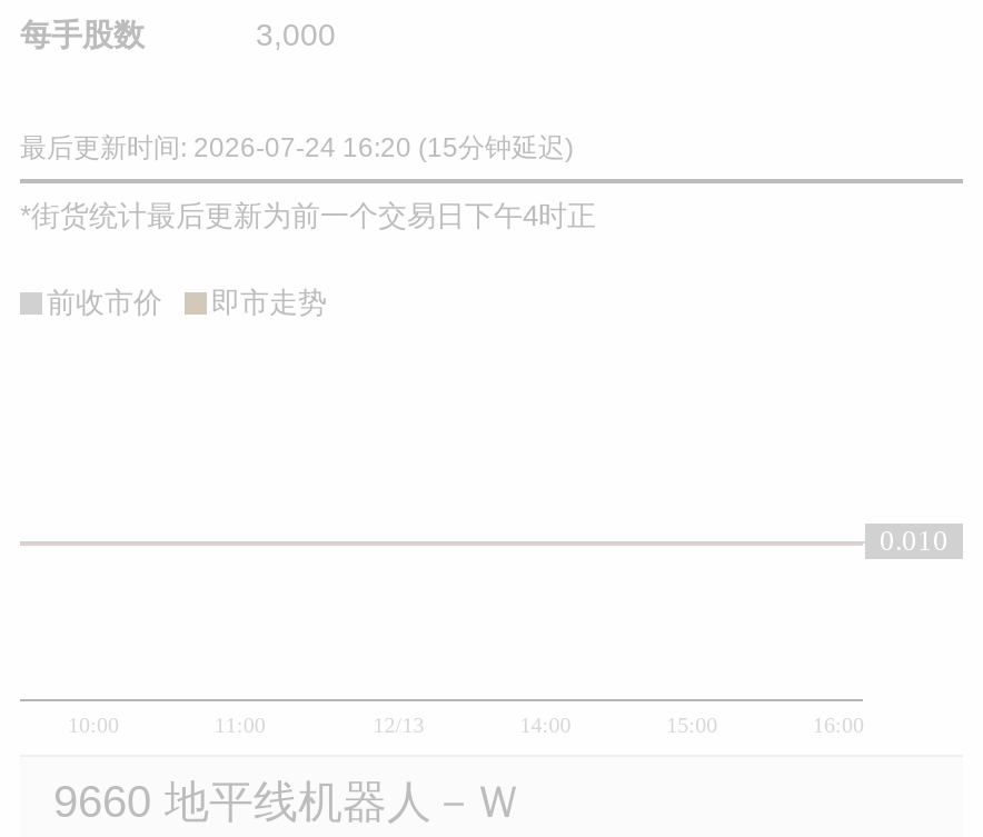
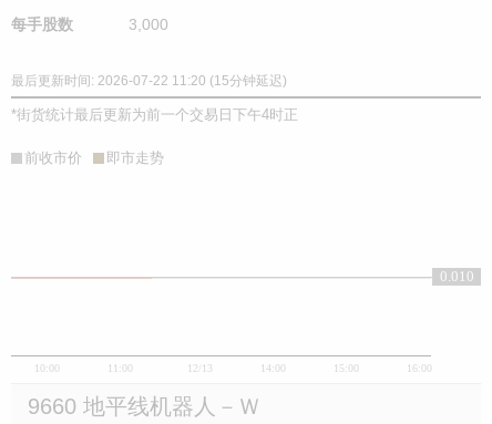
[20,132,574,163] 最后更新时间: 2026-07-24 16:20 (15分钟延迟) -> [11,73,287,89] 最后更新时间: 2026-07-22 11:20 (15分钟延迟)

